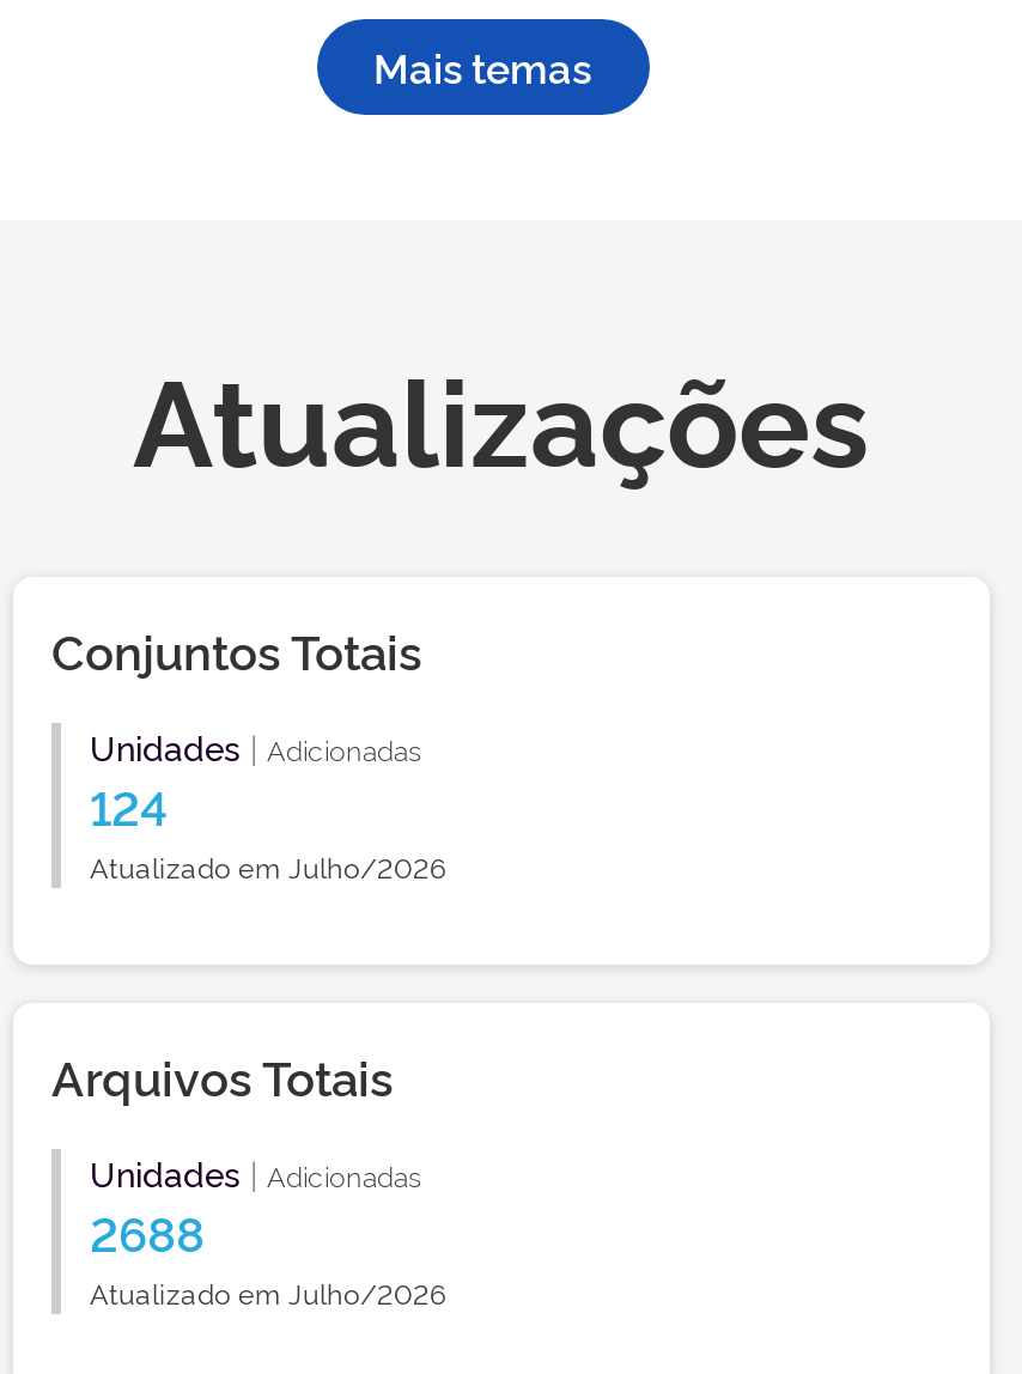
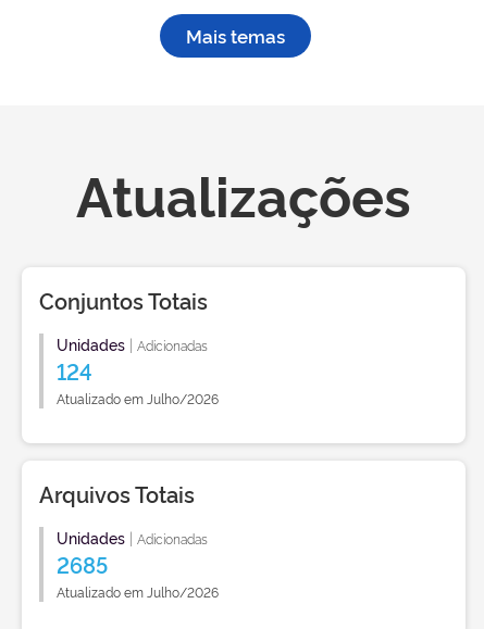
[90,1196,205,1263] 2688 -> [57,548,108,578] 2685

